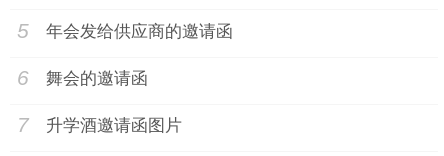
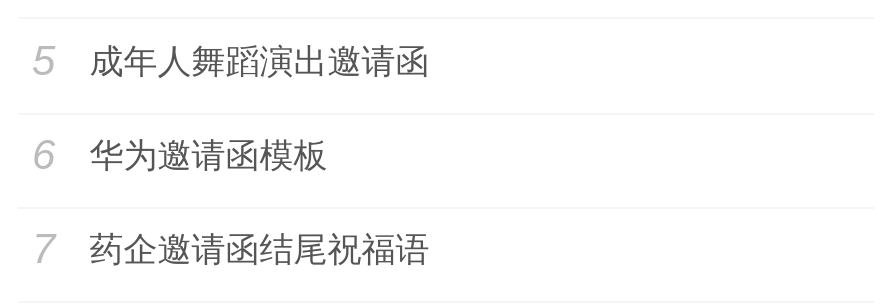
[46,22,233,41] 年会发给供应商的邀请函 -> [90,42,430,80] 成年人舞蹈演出邀请函
[46,69,148,88] 舞会的邀请函 -> [90,137,328,175] 华为邀请函模板
[46,116,182,135] 升学酒邀请函图片 -> [90,232,430,270] 药企邀请函结尾祝福语

